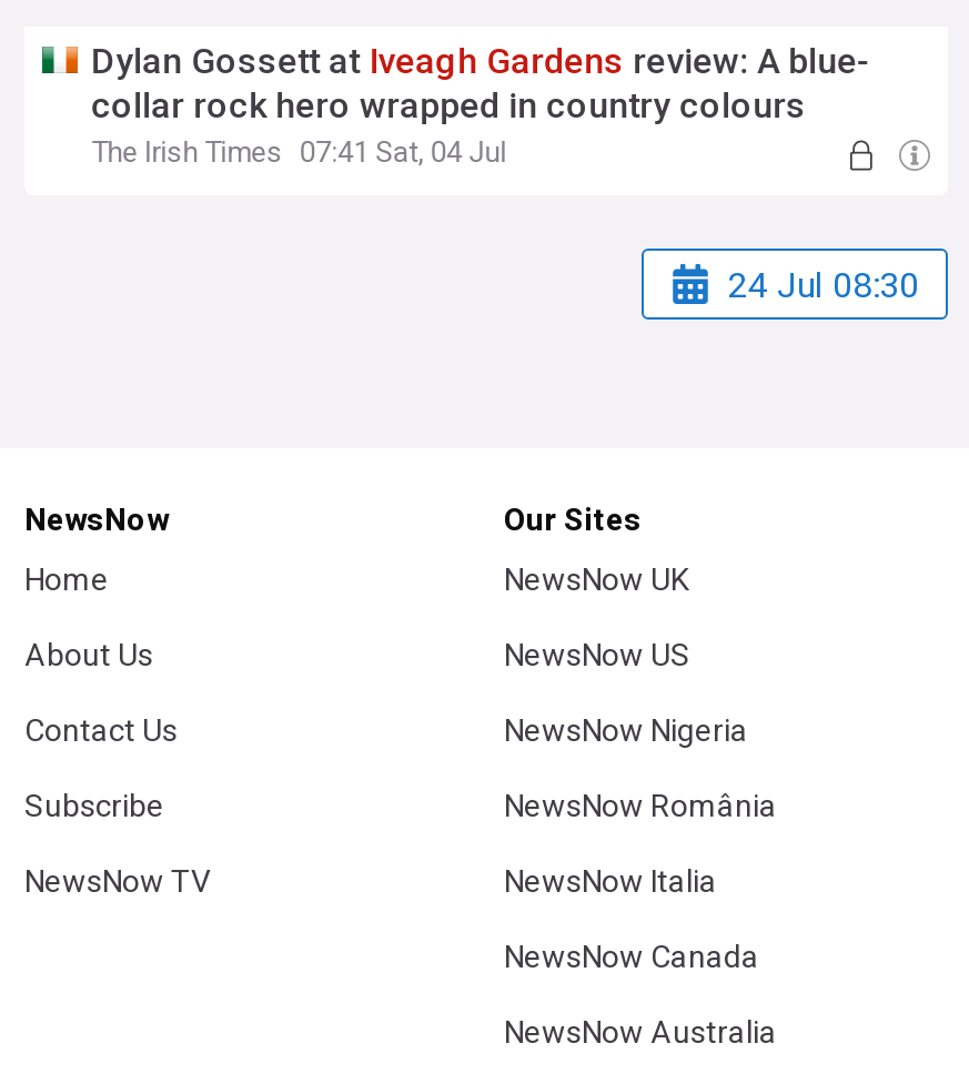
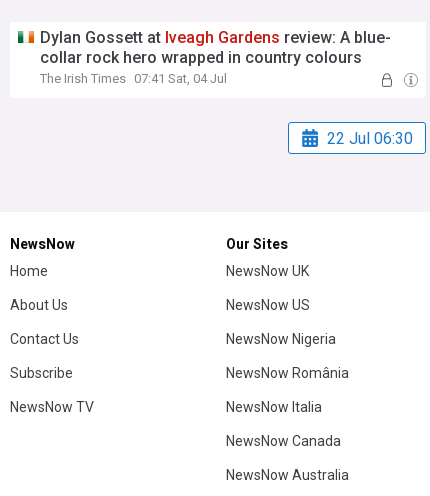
[728,263,919,305] 24 Jul 08:30 -> [327,128,413,147] 22 Jul 06:30

